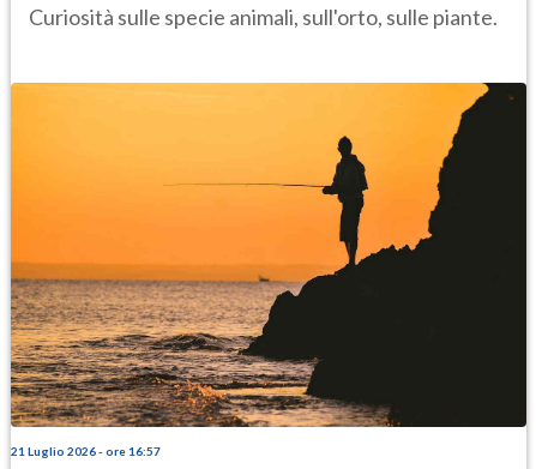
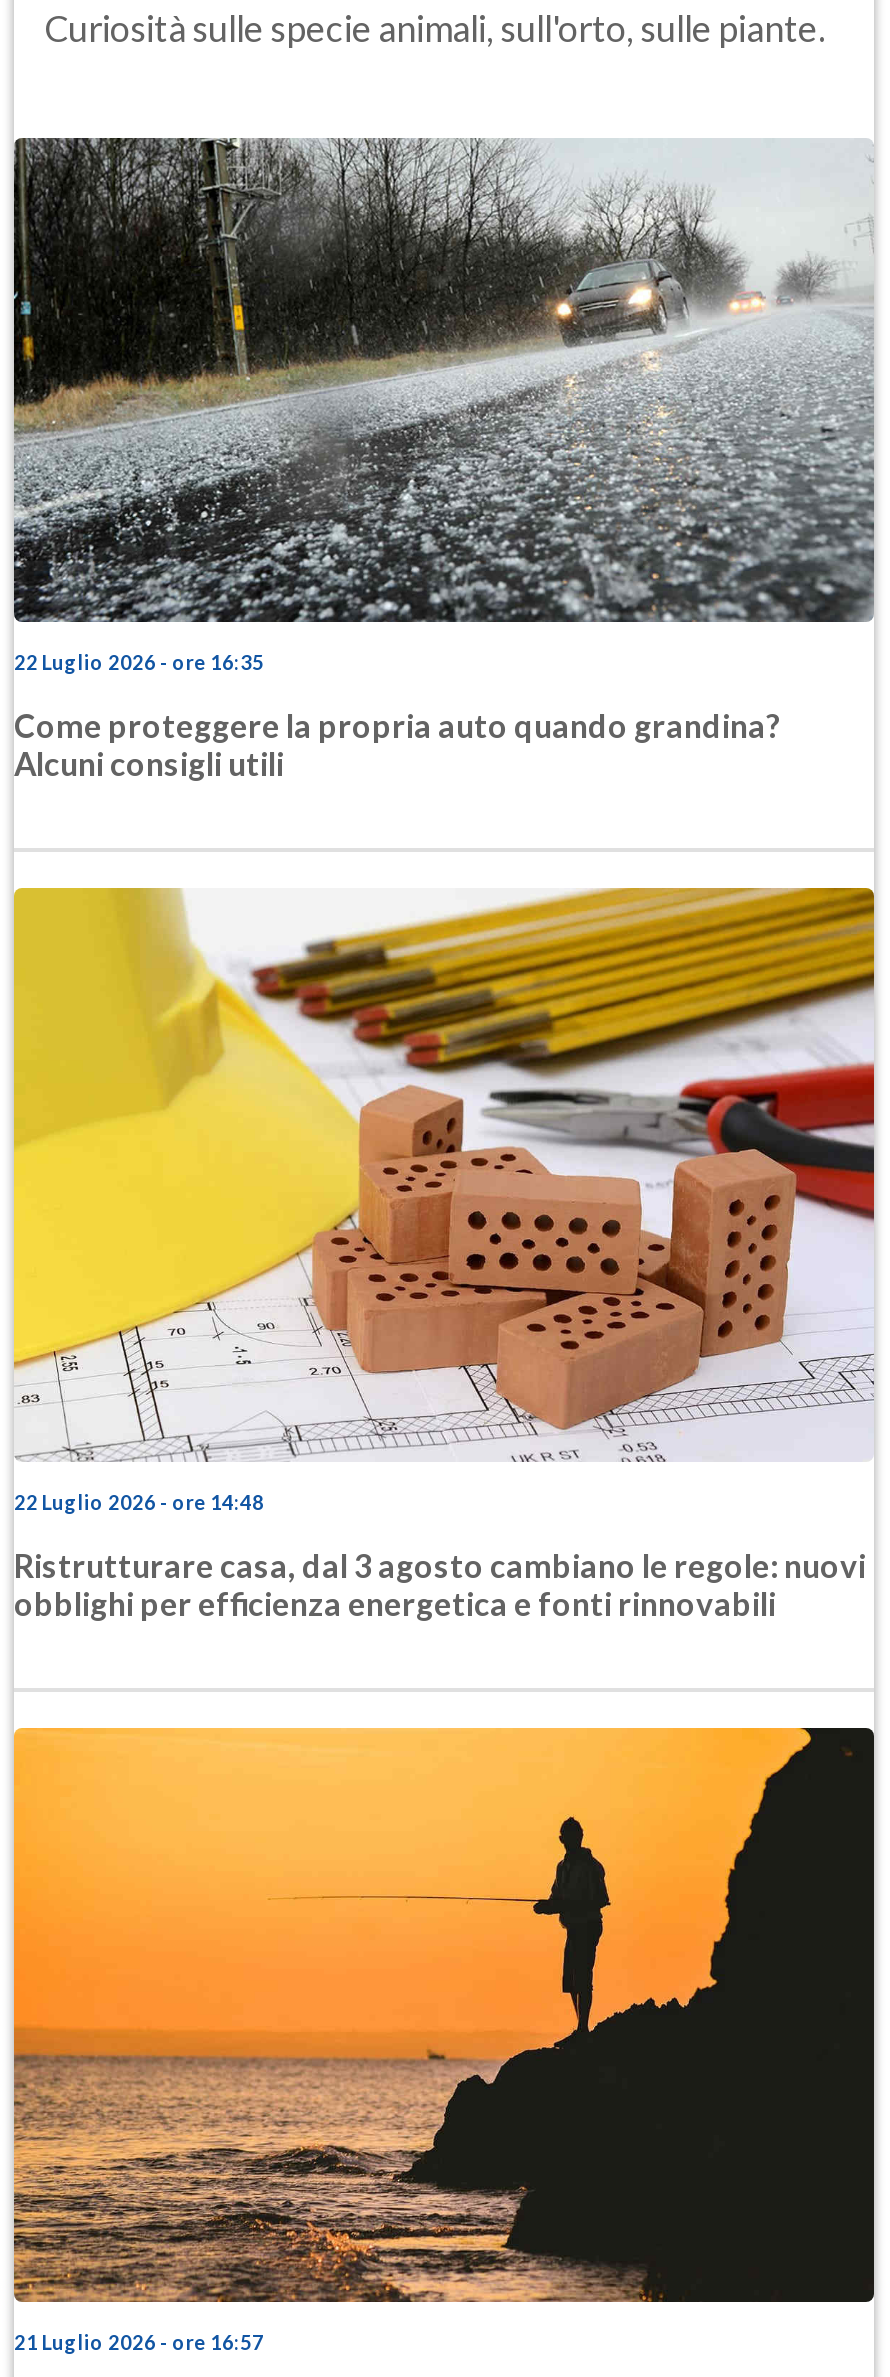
none -> [12,136,874,781] [image] | 22 Luglio 2026 - ore 16:35 | Come proteggere la propria auto quando grandina? | Alcuni consigli utili
none -> [12,886,876,1621] [image] | 22 Luglio 2026 - ore 14:48 | Ristrutturare casa, dal 3 agosto cambiano le regole: nuovi | obblighi per efficienza energetica e fonti rinnovabili

